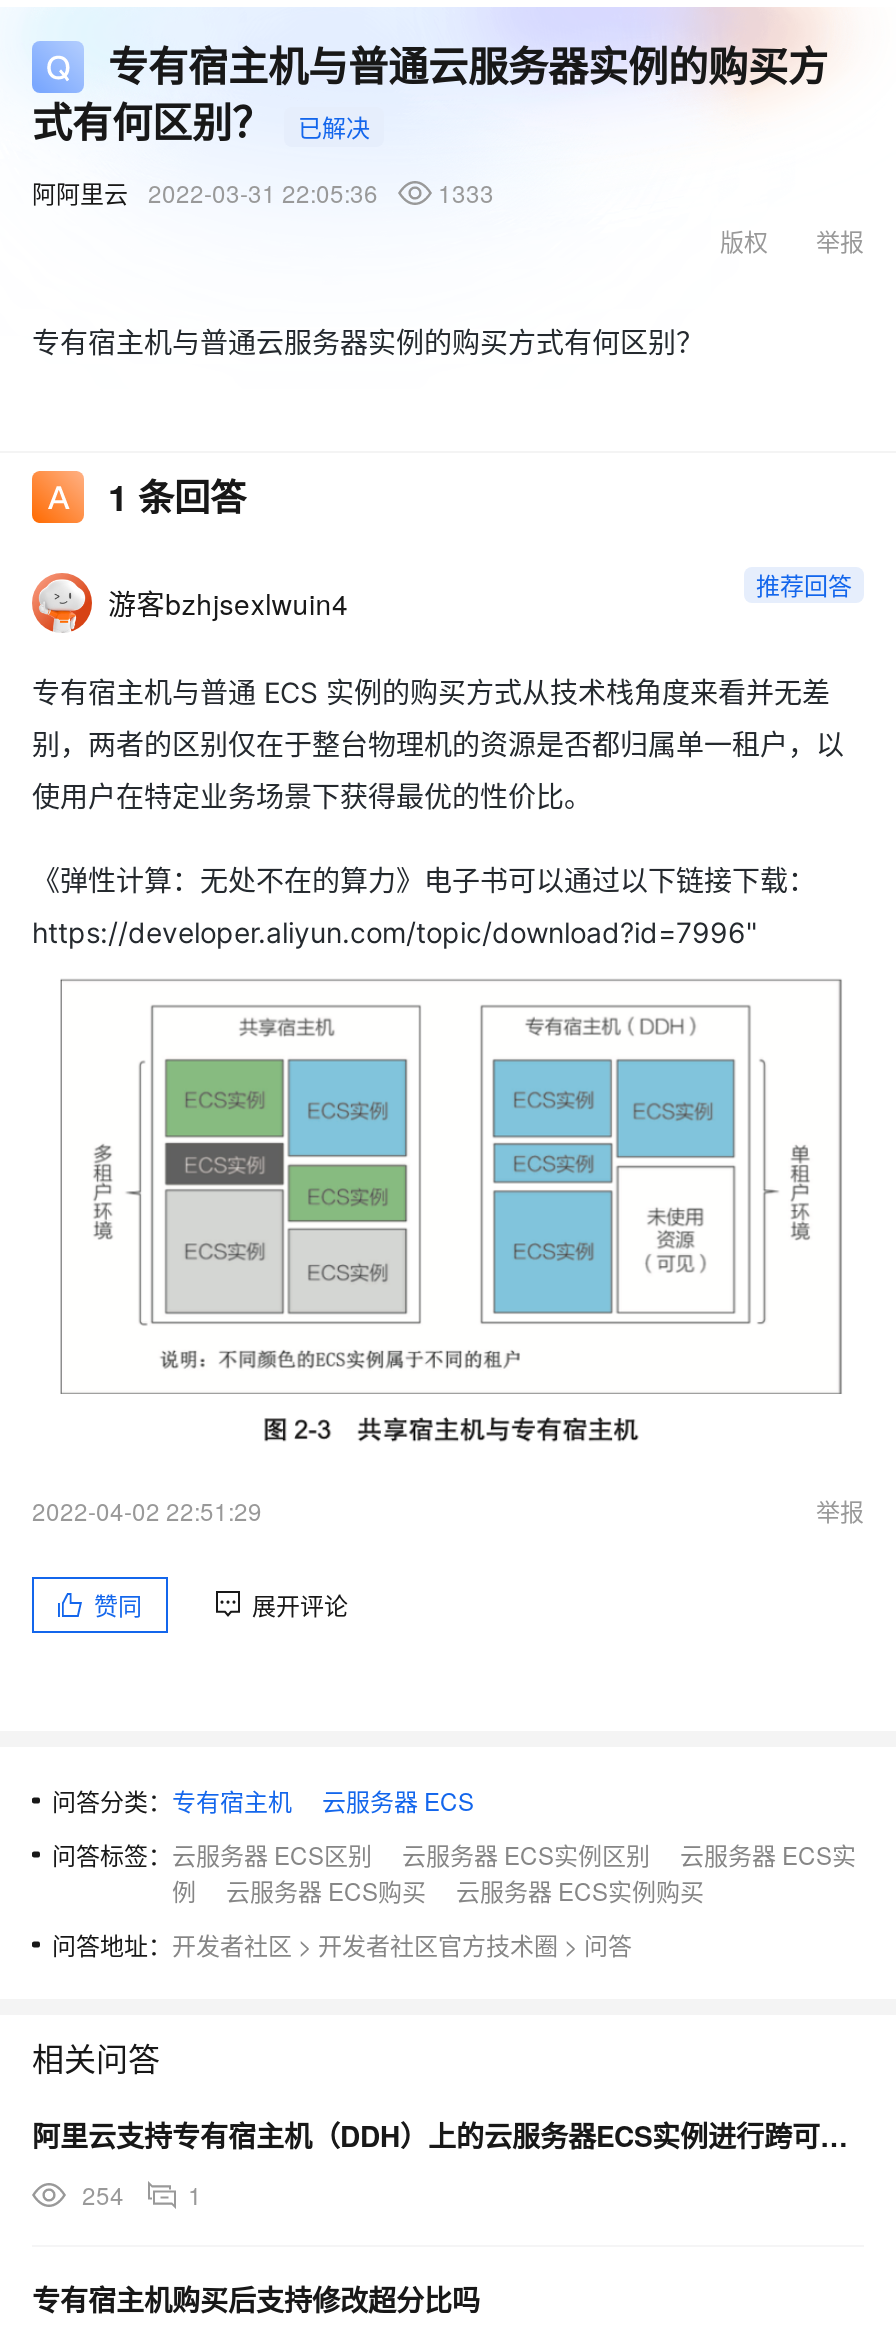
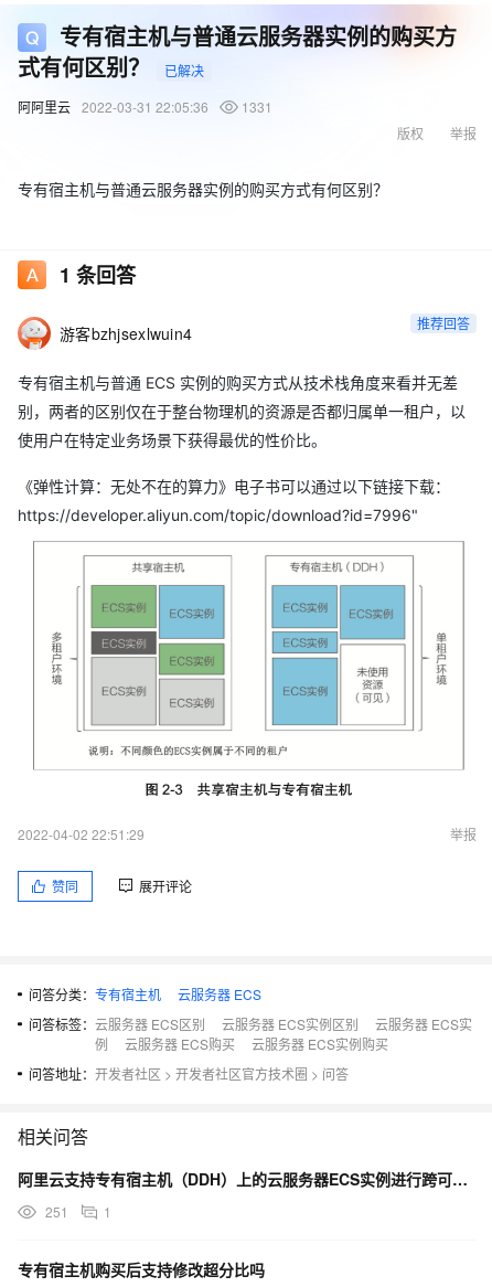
[32,175,494,209] 阿阿里云 2022-03-31 22:05:36 1333 -> [18,97,272,116] 阿阿里云 2022-03-31 22:05:36 1331
[82,2177,202,2211] 254 1 -> [45,1202,111,1221] 251 1

